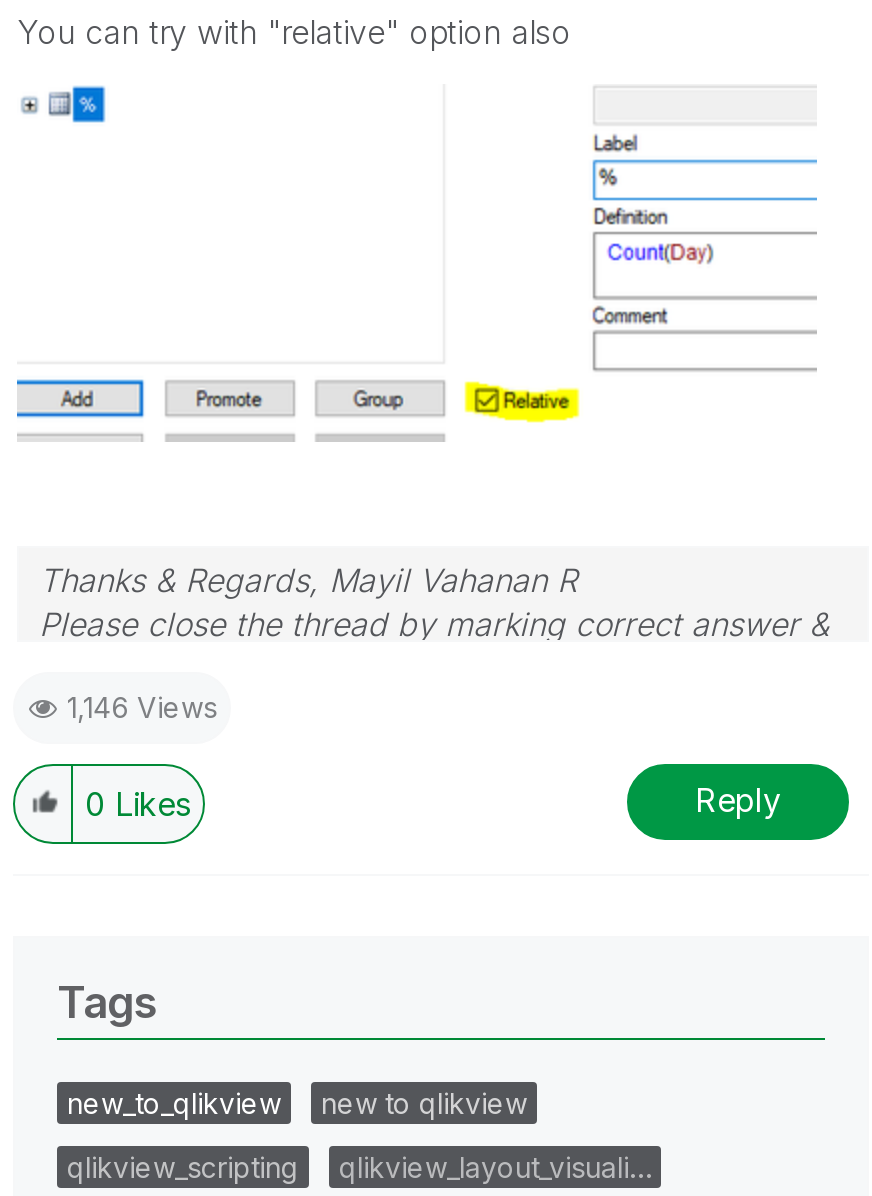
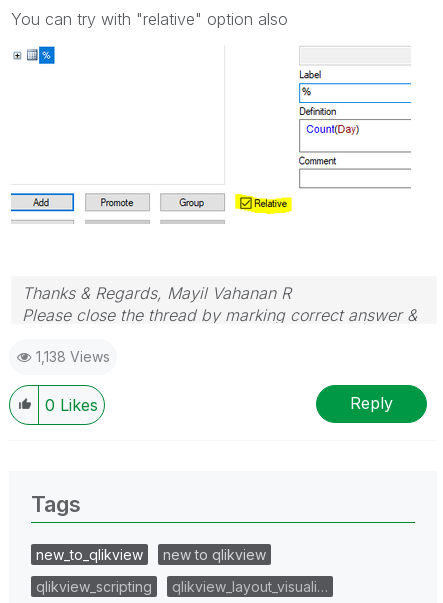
[67,689,217,723] 1,146 Views -> [36,347,110,364] 1,138 Views

